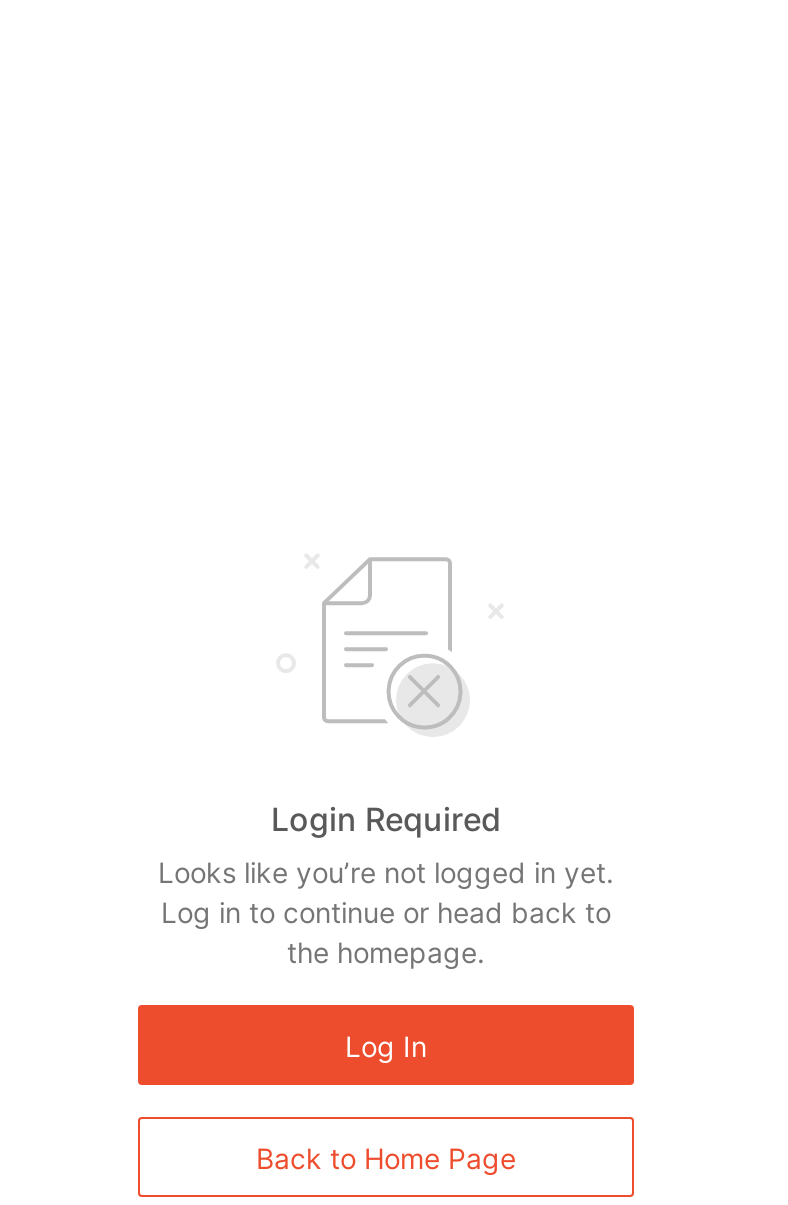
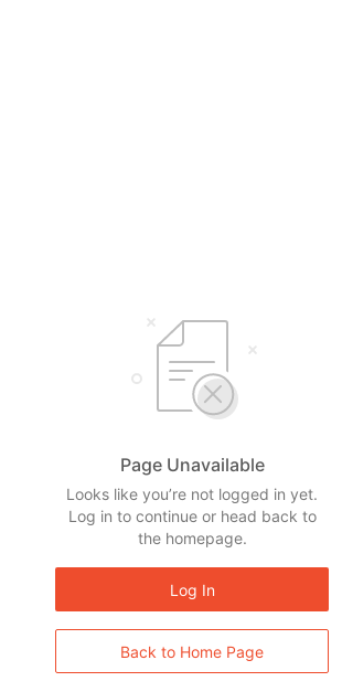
[271,799,501,839] Login Required -> [120,454,264,476] Page Unavailable

